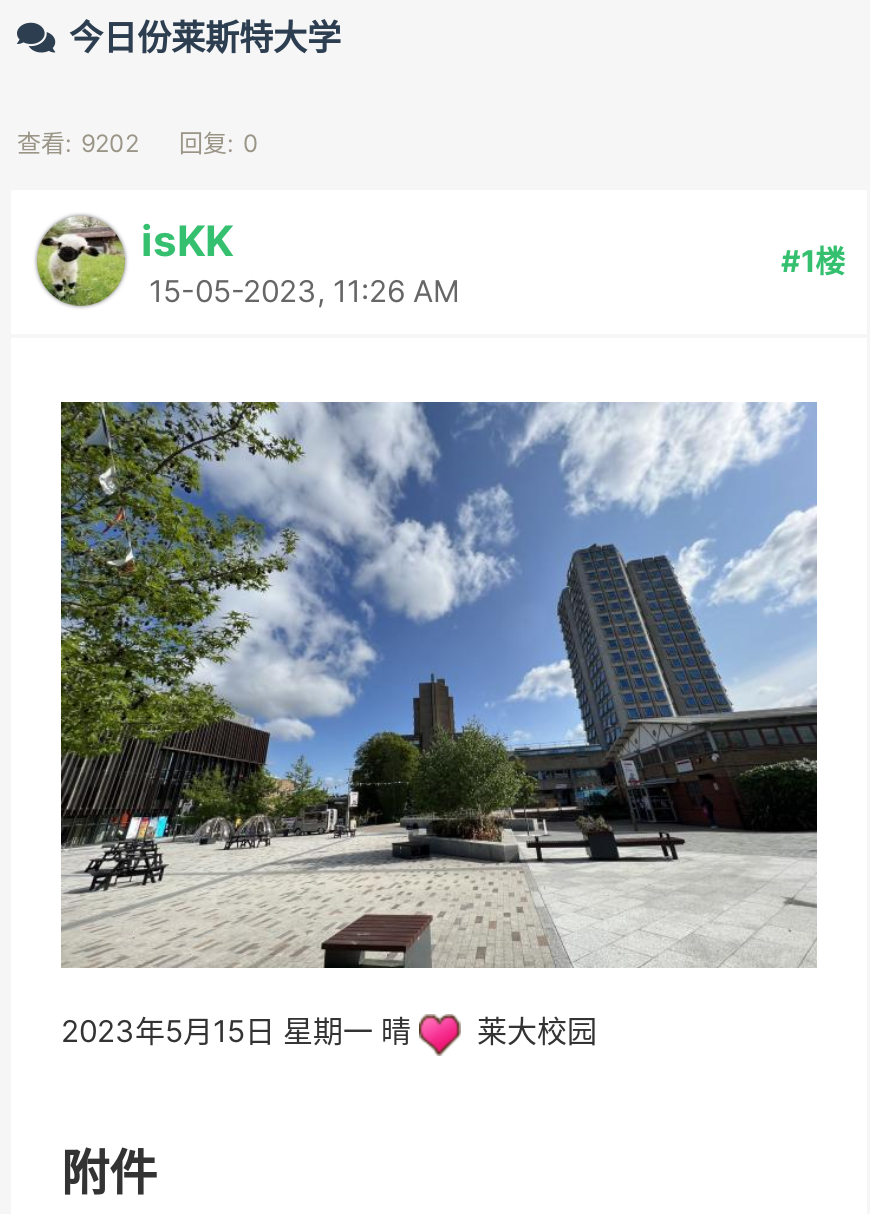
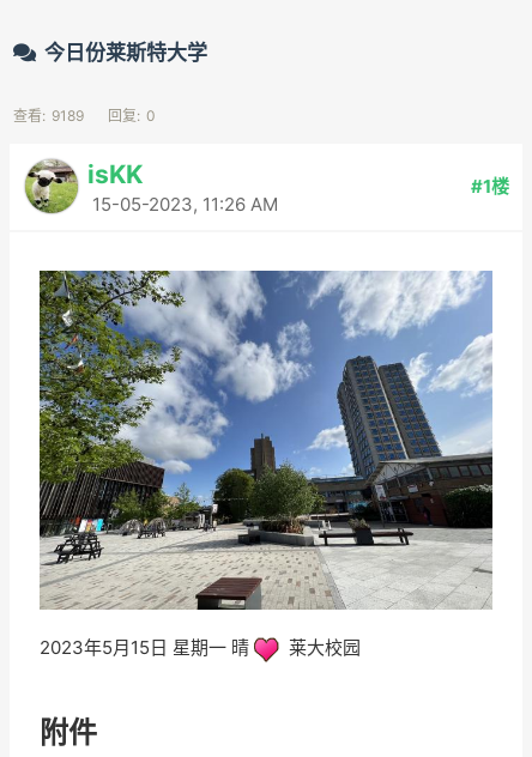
[17,127,259,157] 查看: 9202 回复: 0 -> [13,106,156,124] 查看: 9189 回复: 0

